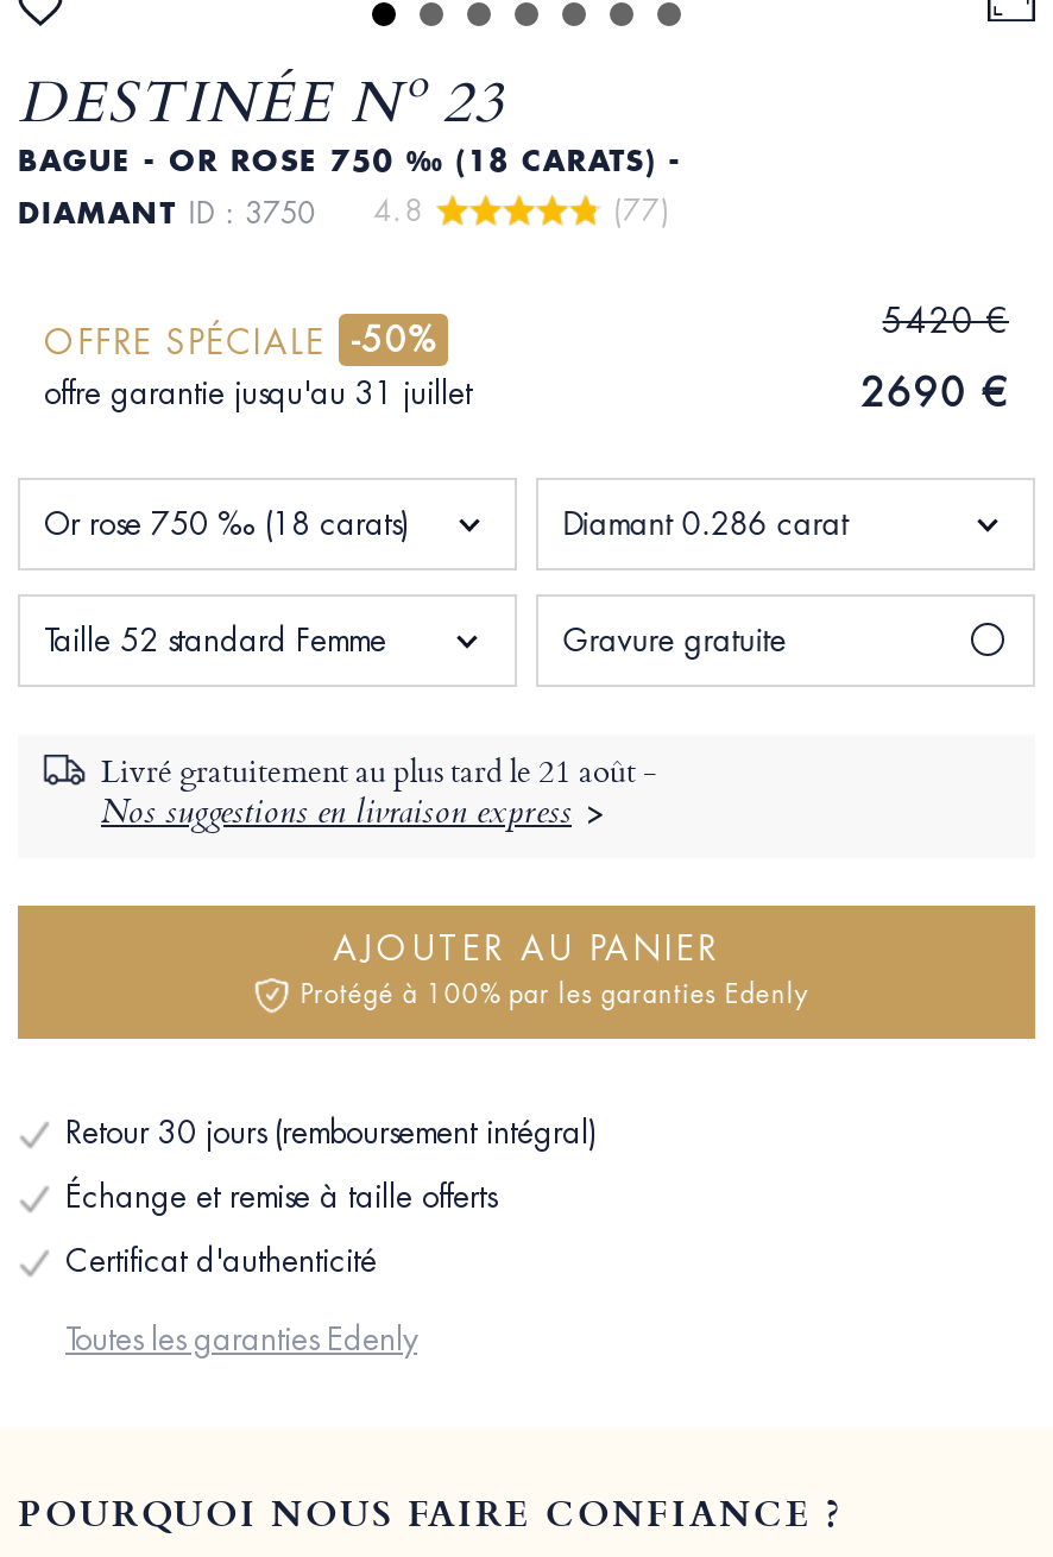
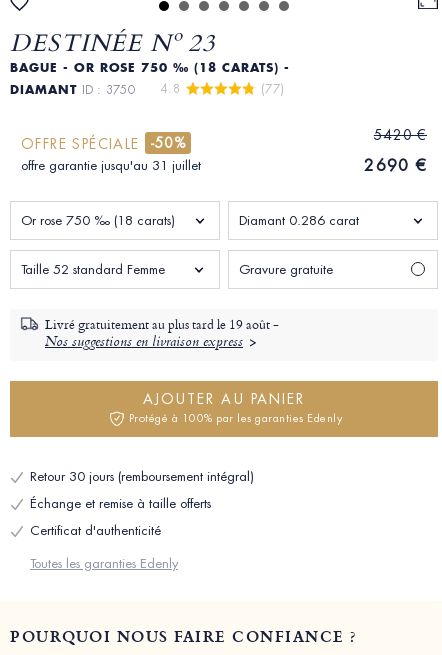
[101,746,657,794] Livré gratuitement au plus tard le 21 août - -> [45,314,279,334] Livré gratuitement au plus tard le 19 août -

